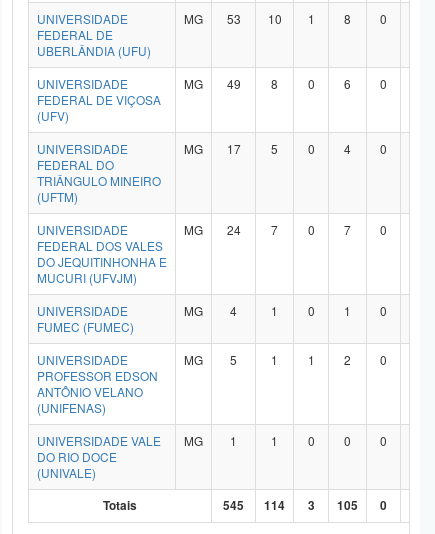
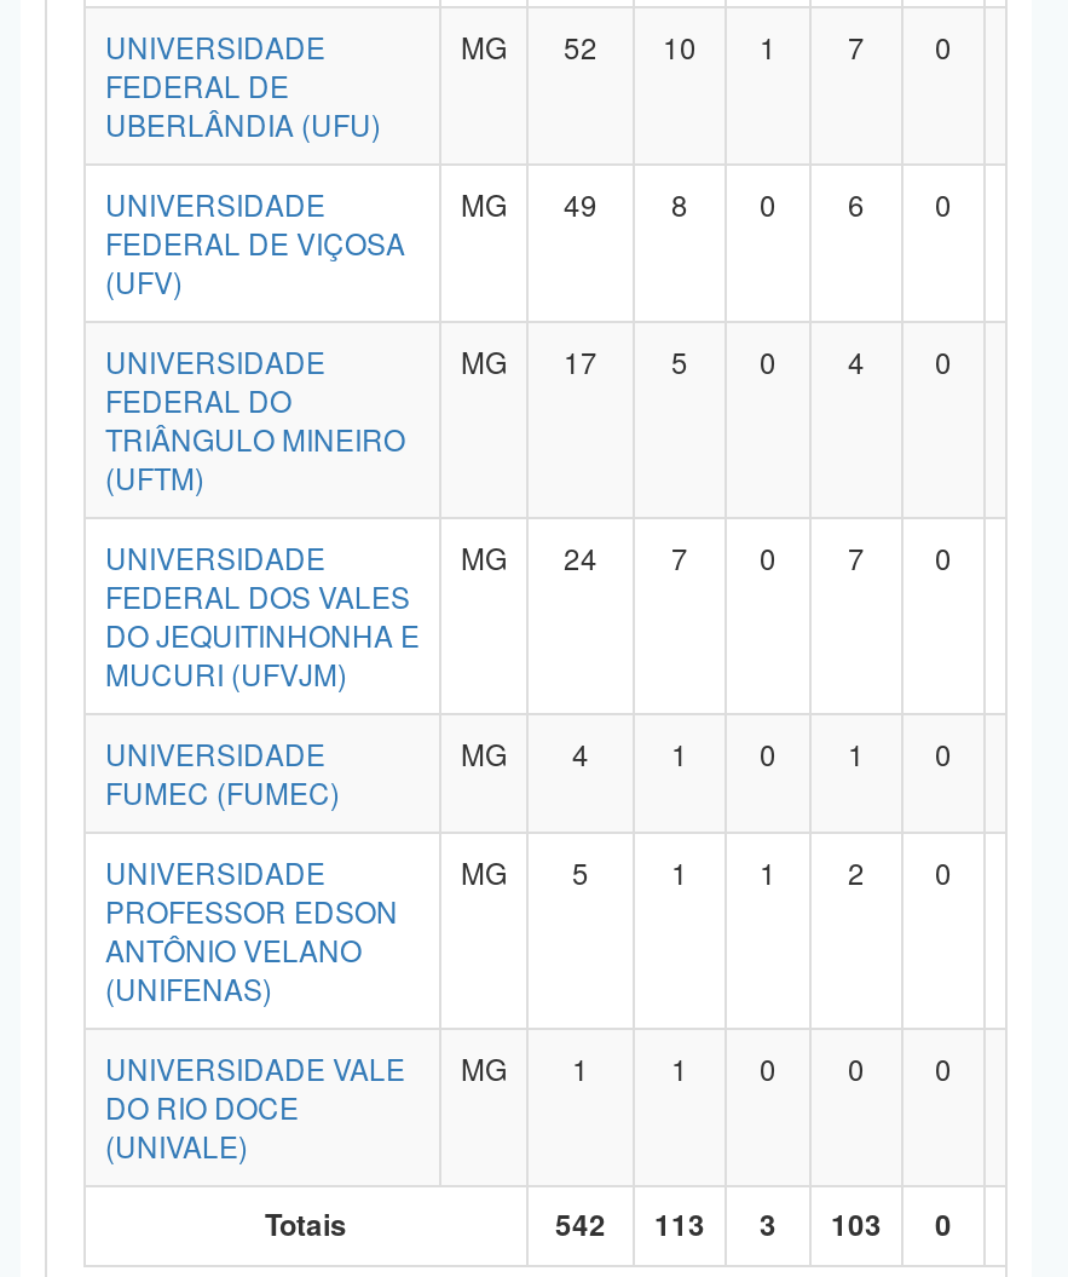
[226,10,240,27] 53 -> [564,25,597,67] 52
[344,10,351,27] 8 -> [848,25,865,67] 7
[223,497,244,514] 545 -> [555,1204,606,1246] 542
[264,497,285,514] 114 -> [654,1204,705,1246] 113
[337,497,358,514] 105 -> [831,1204,882,1246] 103

